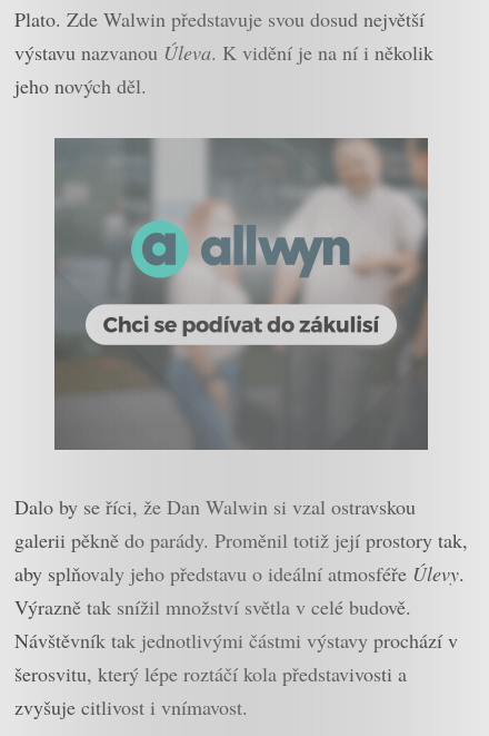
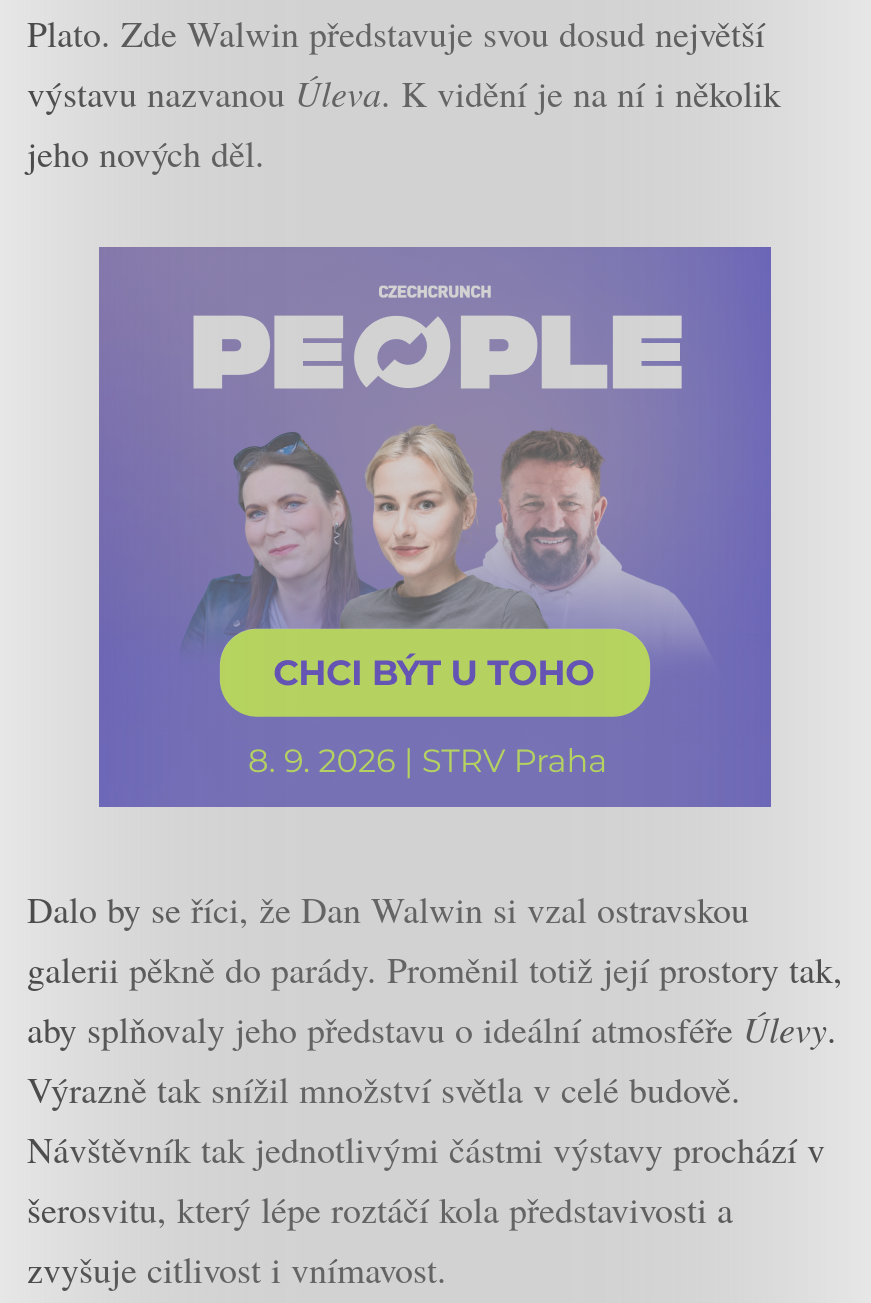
[53,137,429,451] [image] -> [97,245,773,809] [image]

